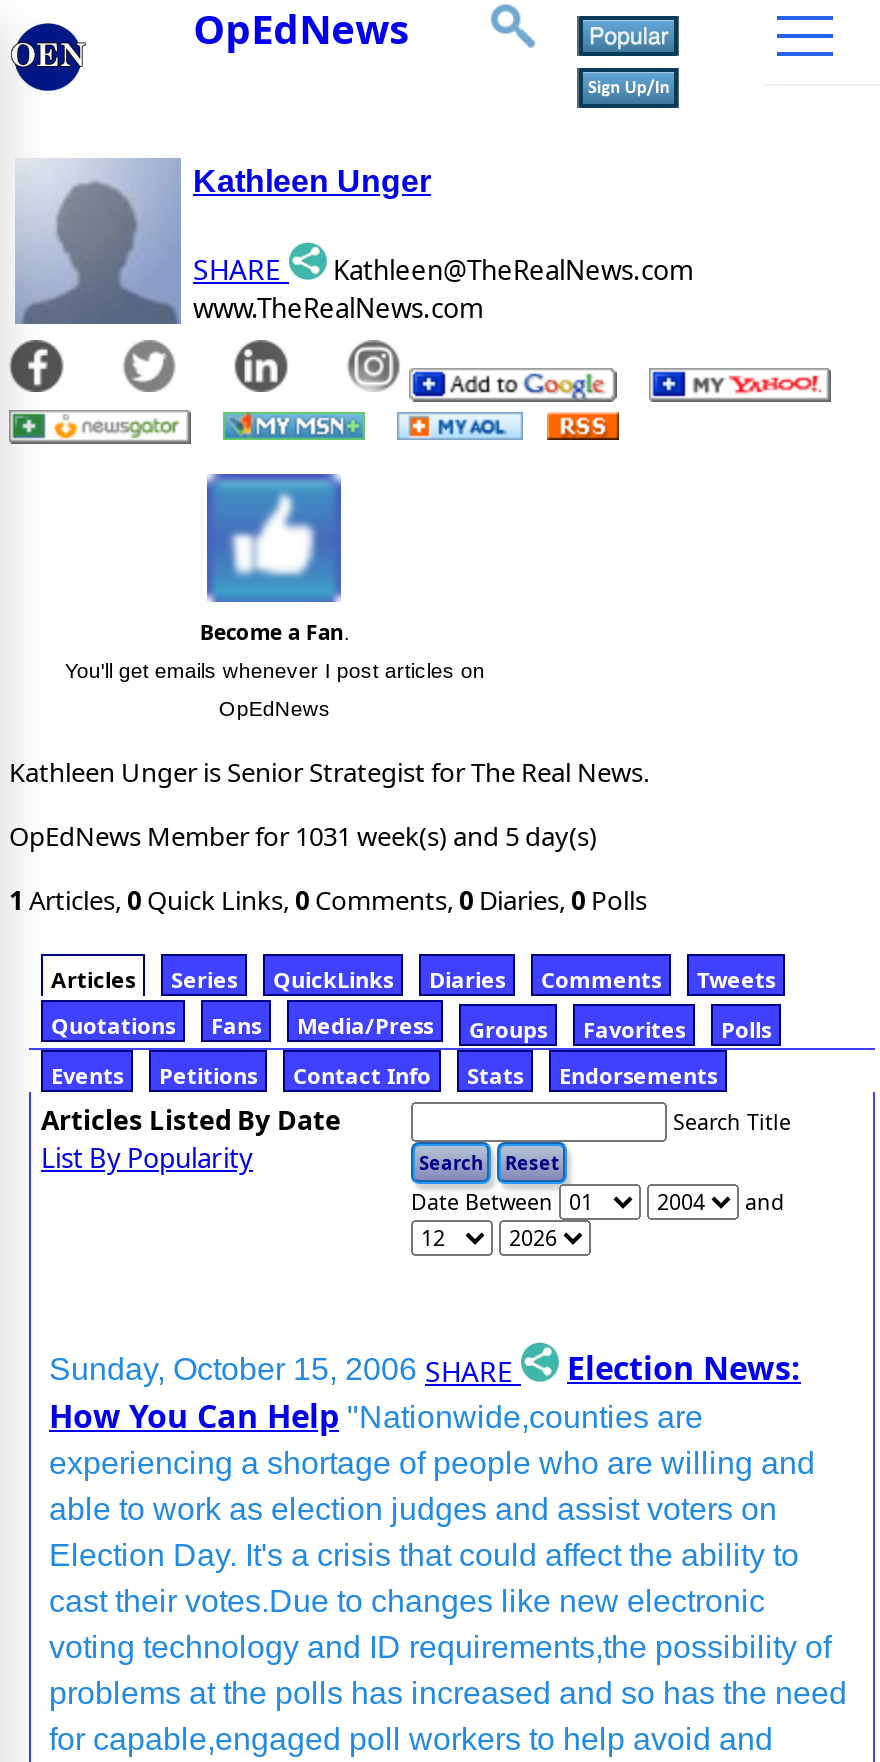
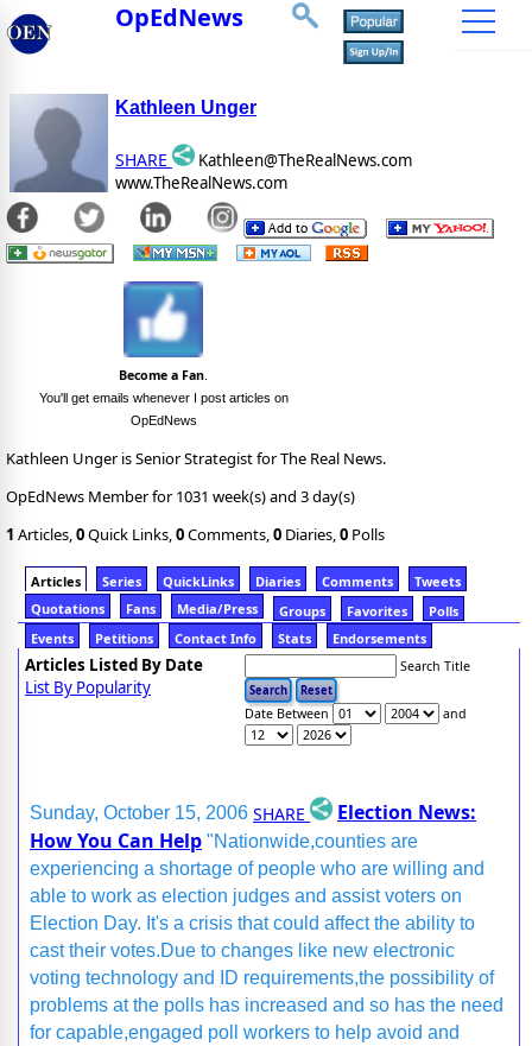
[9,818,597,854] OpEdNews Member for 1031 week(s) and 5 day(s) -> [6,486,355,507] OpEdNews Member for 1031 week(s) and 3 day(s)

